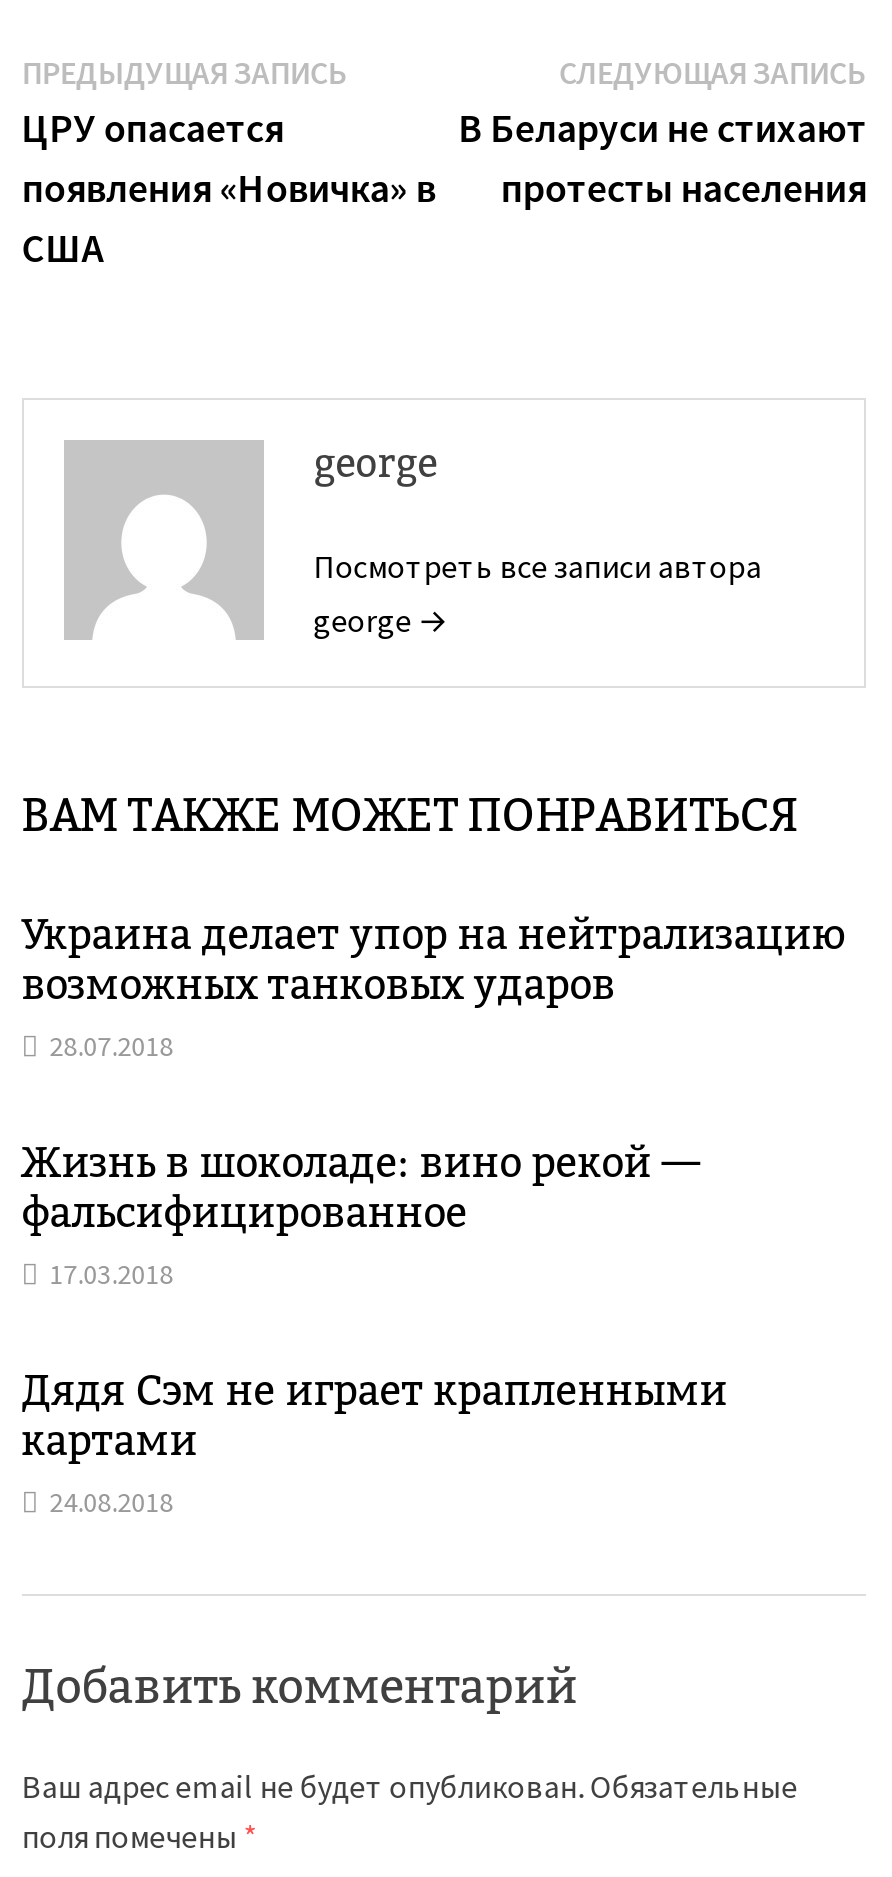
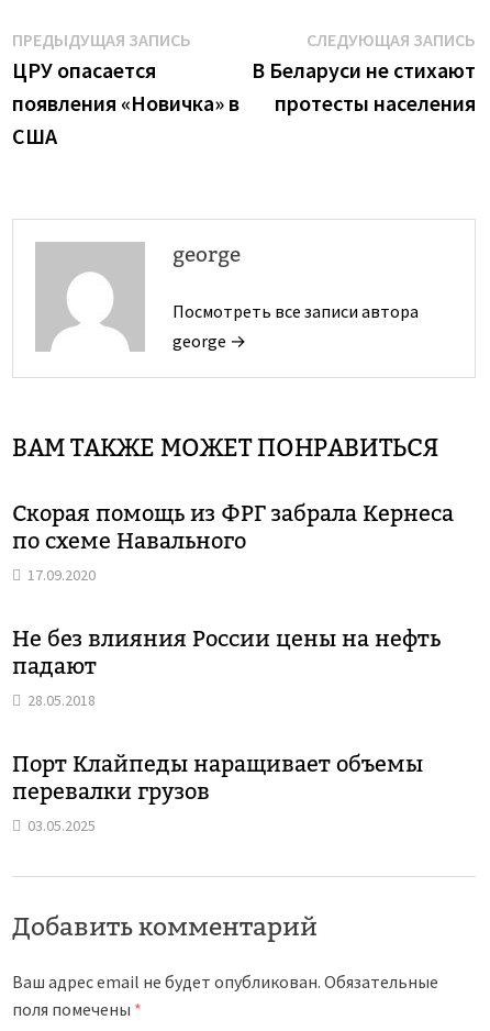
[22,910,846,1064] Украина делает упор на нейтрализацию | возможных танковых ударов | 28.07.2018 -> [12,500,454,585] Скорая помощь из ФРГ забрала Кернеса | по схеме Навального | 17.09.2020
[22,1138,700,1292] Жизнь в шоколаде: вино рекой — | фальсифицированное | 17.03.2018 -> [12,625,440,710] Не без влияния России цены на нефть | падают | 28.05.2018
[22,1366,728,1520] Дядя Сэм не играет крапленными | картами | 24.08.2018 -> [12,751,423,835] Порт Клайпеды наращивает объемы | перевалки грузов | 03.05.2025

